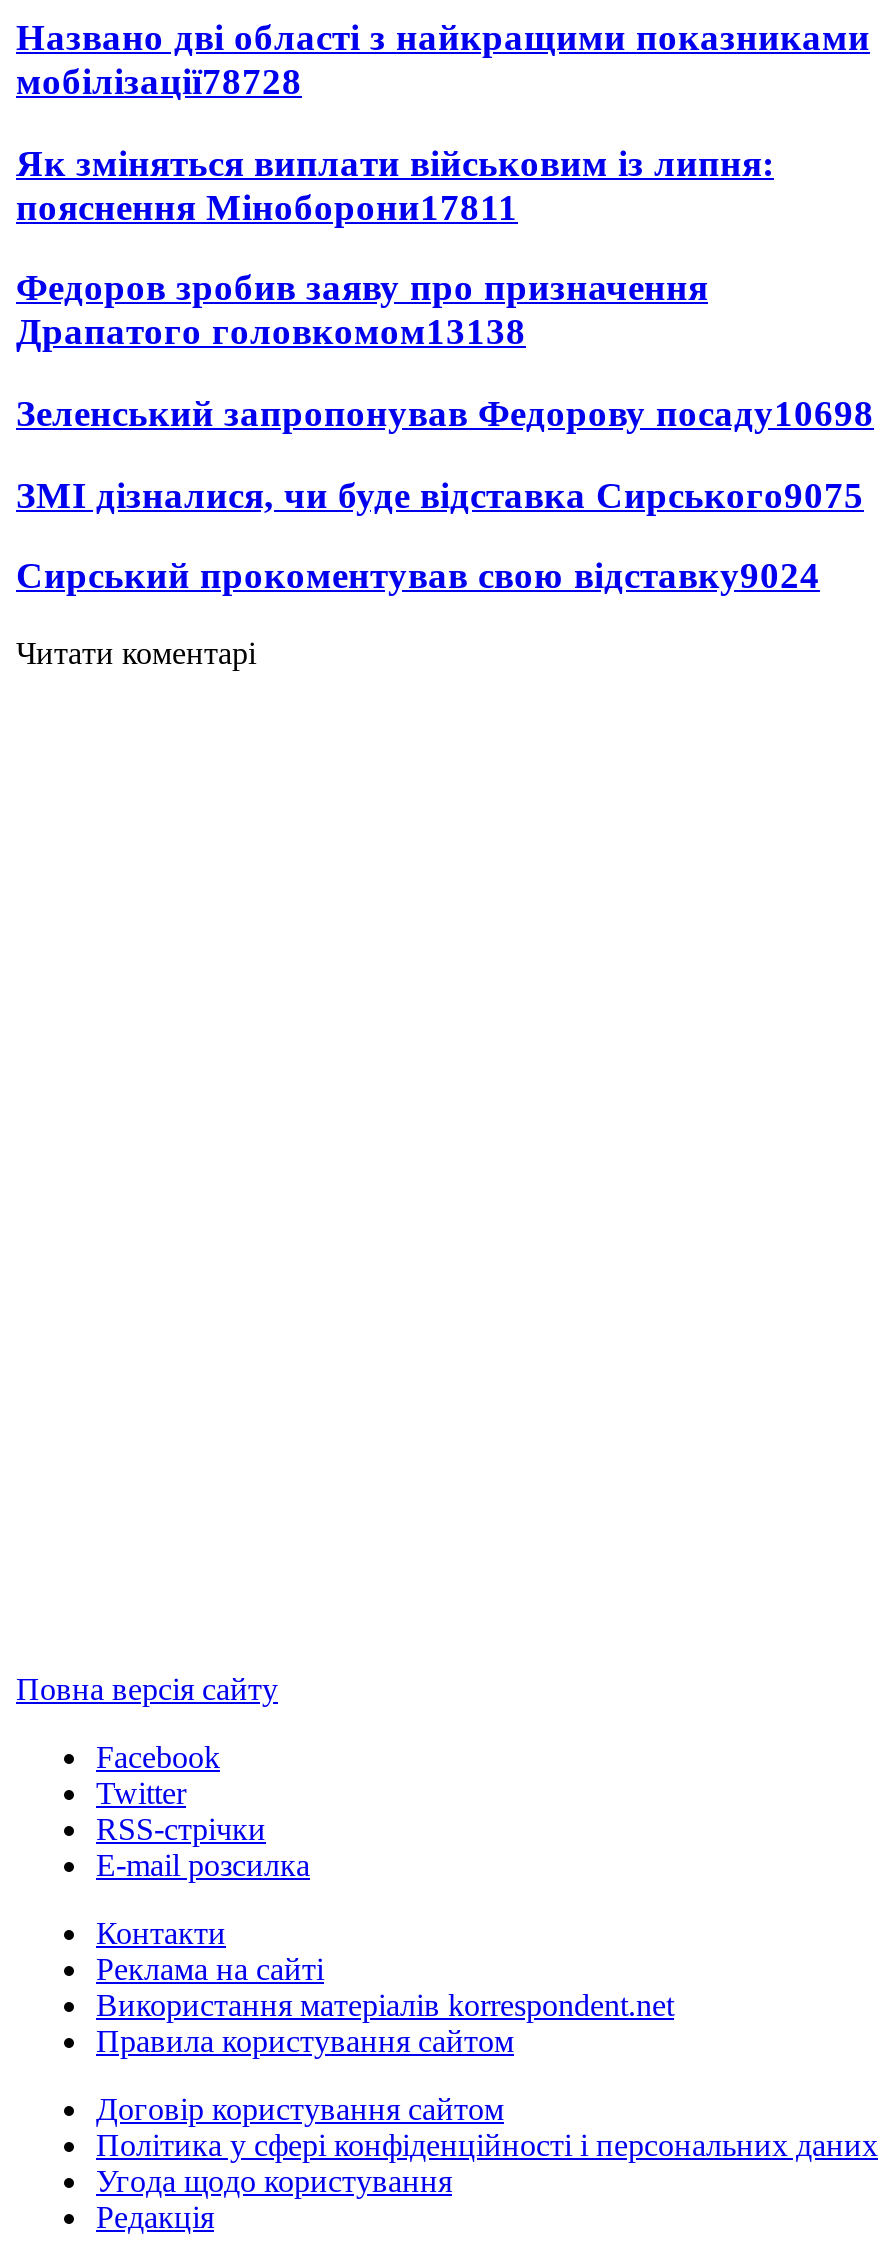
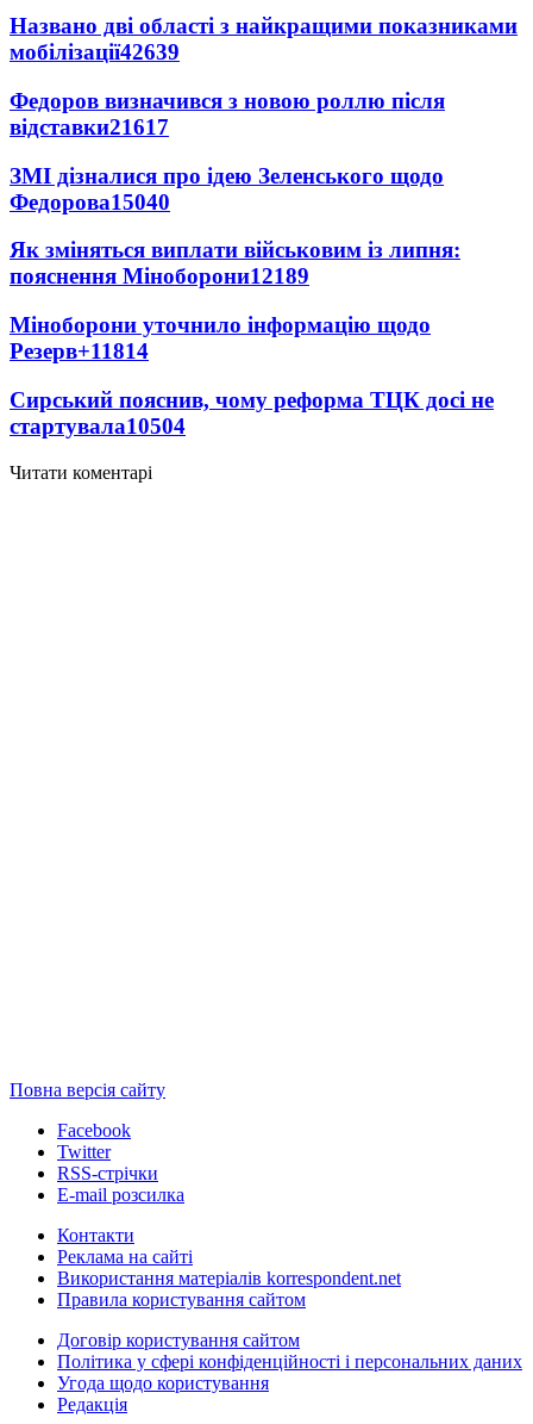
[16,59,302,101] мобілізації78728 -> [10,40,445,214] мобілізації42639 | Федоров визначився з новою роллю після | відставки21617 | ЗМІ дізналися про ідею Зеленського щодо | Федорова15040
moved [16,141,774,183] -> [10,237,460,263]: Як зміняться виплати військовим із липня:
[16,185,874,597] пояснення Міноборони17811 | Федоров зробив заяву про призначення | Драпатого головкомом13138 | Зеленський запропонував Федорову посаду10698 | ЗМІ дізналися, чи буде відставка Сирського9075 | Сирський прокоментував свою відставку9024 -> [10,264,494,438] пояснення Міноборони12189 | Міноборони уточнило інформацію щодо | Резерв+11814 | Сирський пояснив, чому реформа ТЦК досі не | стартувала10504

